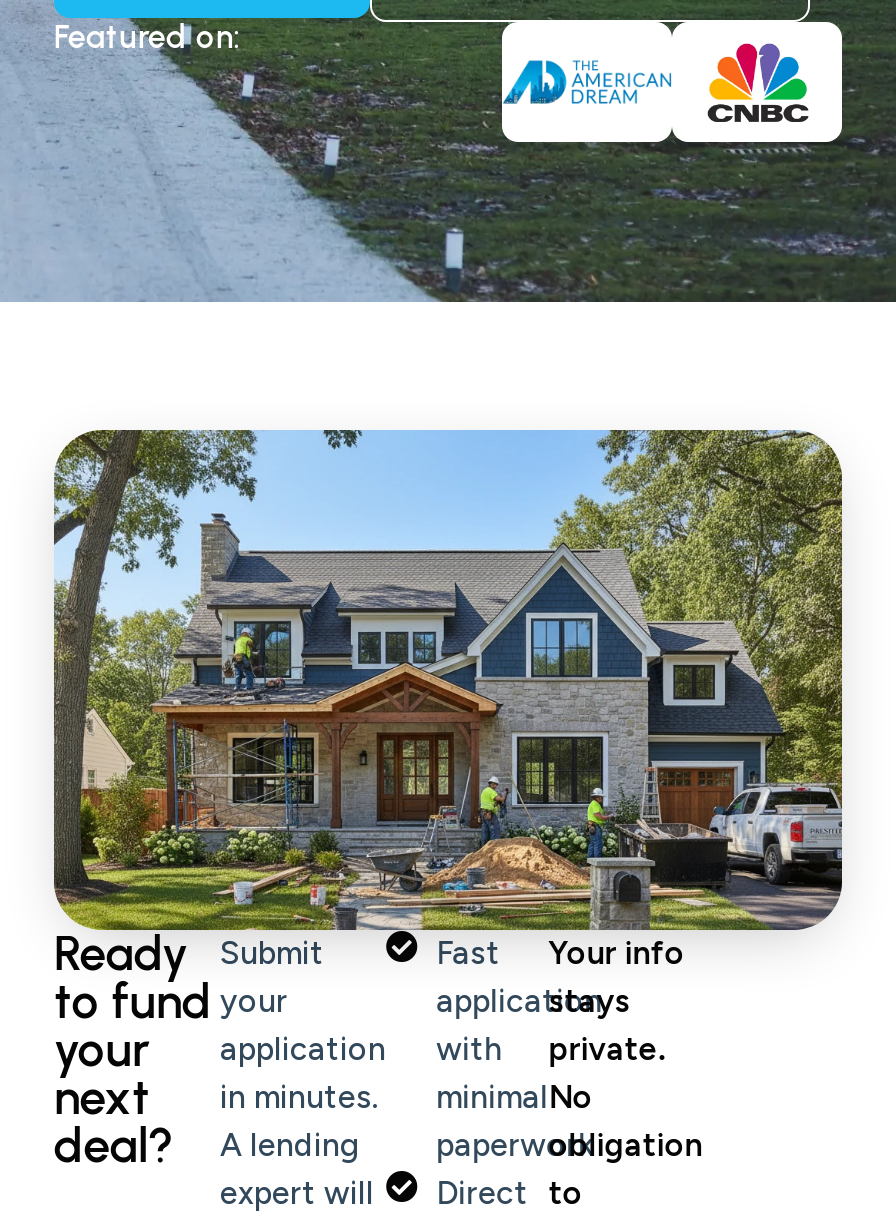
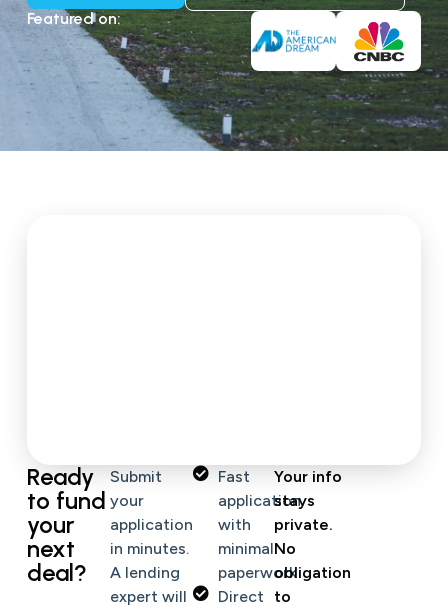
[52,428,844,932] [image] -> none

